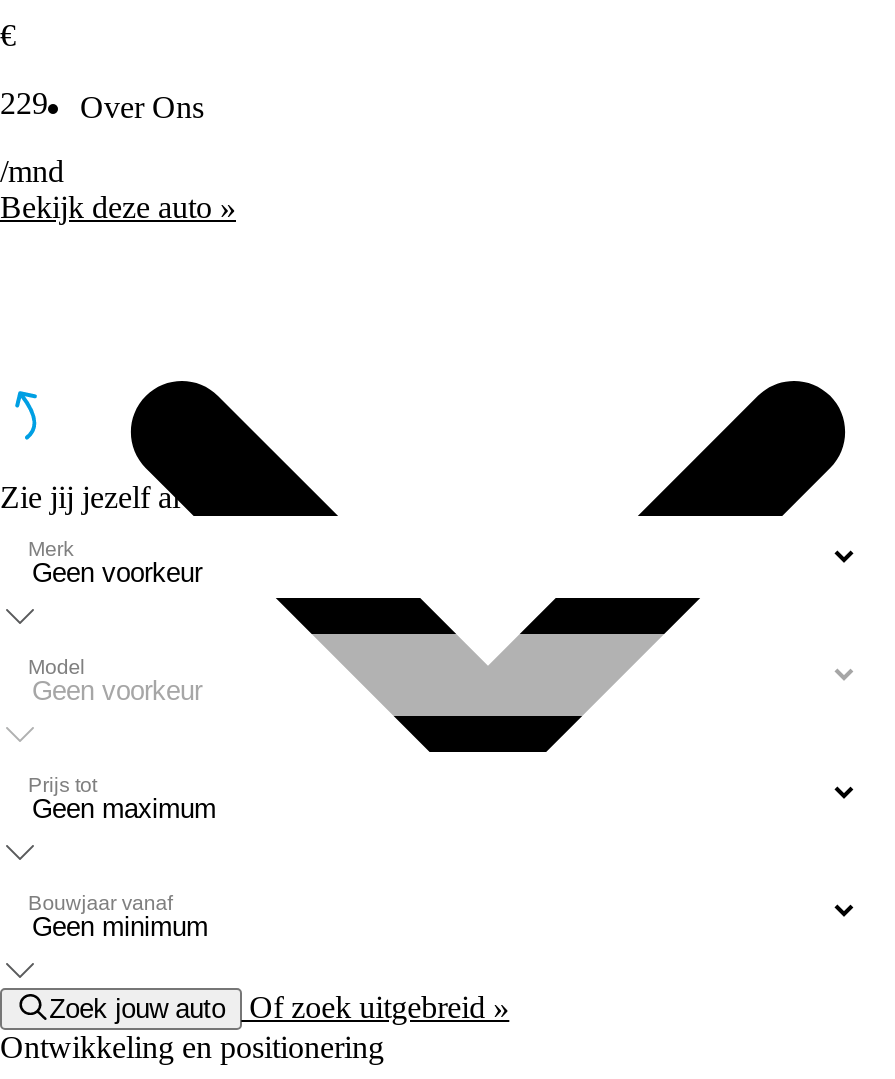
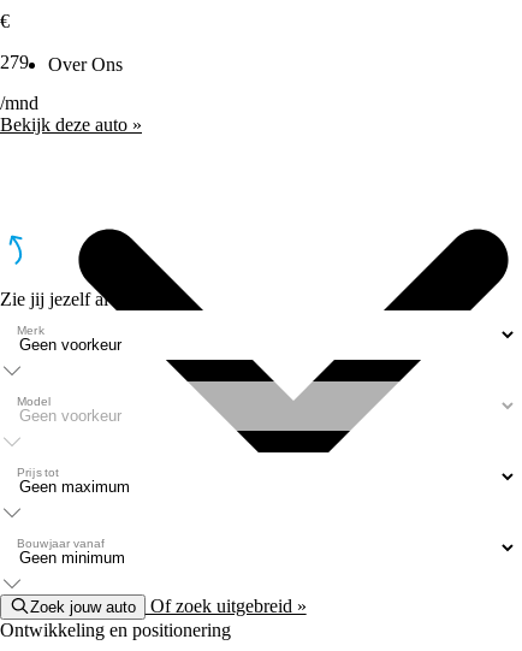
[0,86,204,124] 229 Over Ons -> [0,52,123,75] 279 Over Ons

